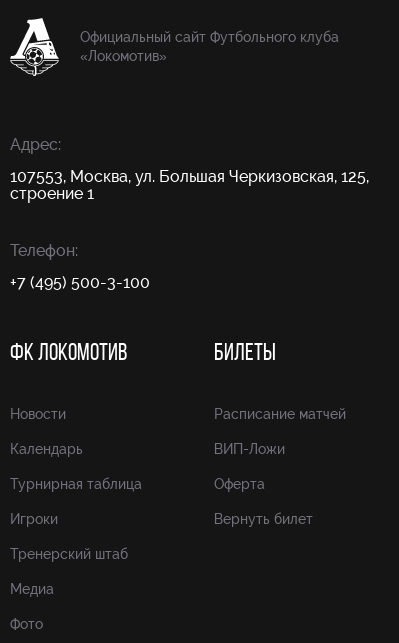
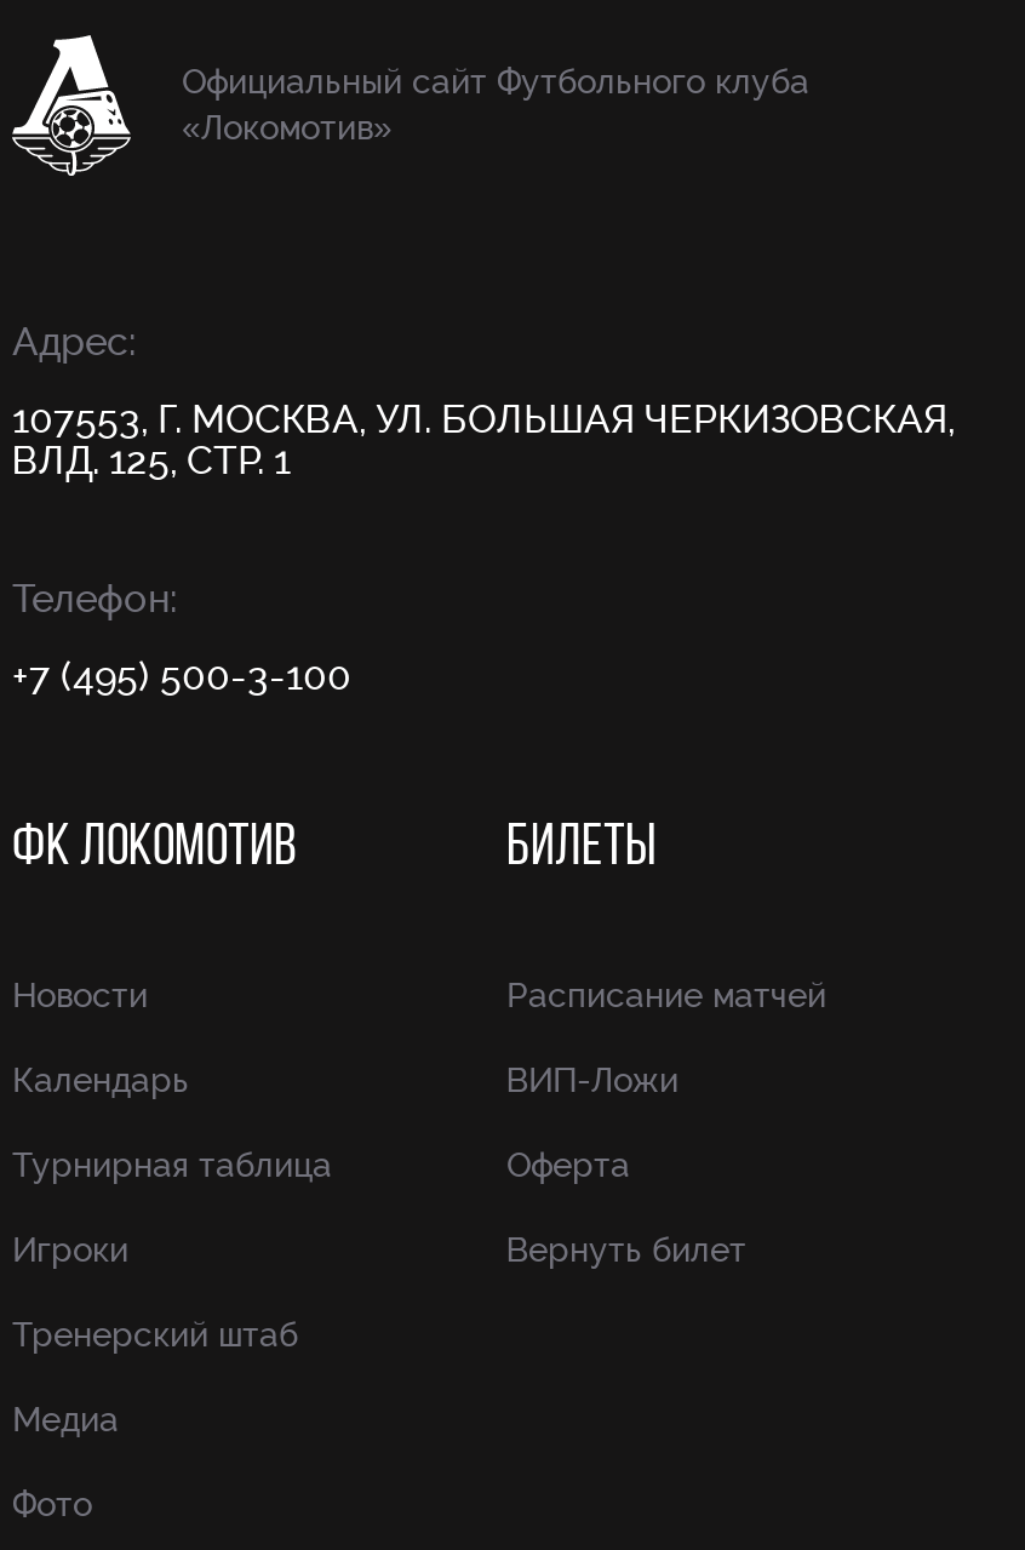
[10,167,369,203] 107553, Москва, ул. Большая Черкизовская, 125, | строение 1 -> [12,396,955,484] 107553, Г. МОСКВА, УЛ. БОЛЬШАЯ ЧЕРКИЗОВСКАЯ, | ВЛД. 125, СТР. 1

